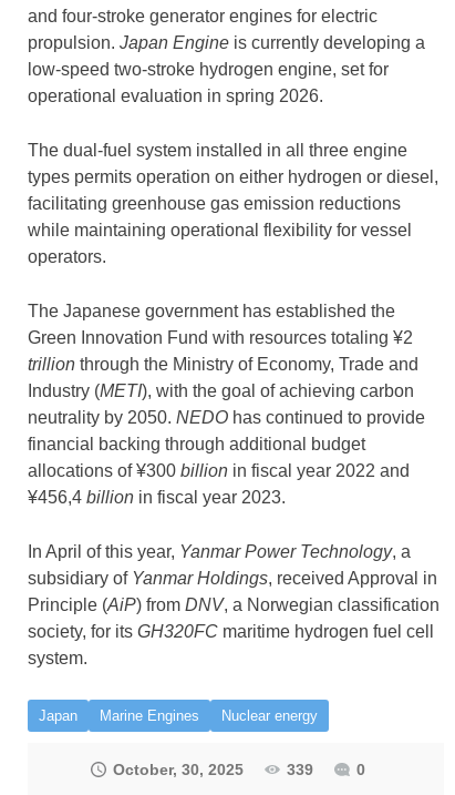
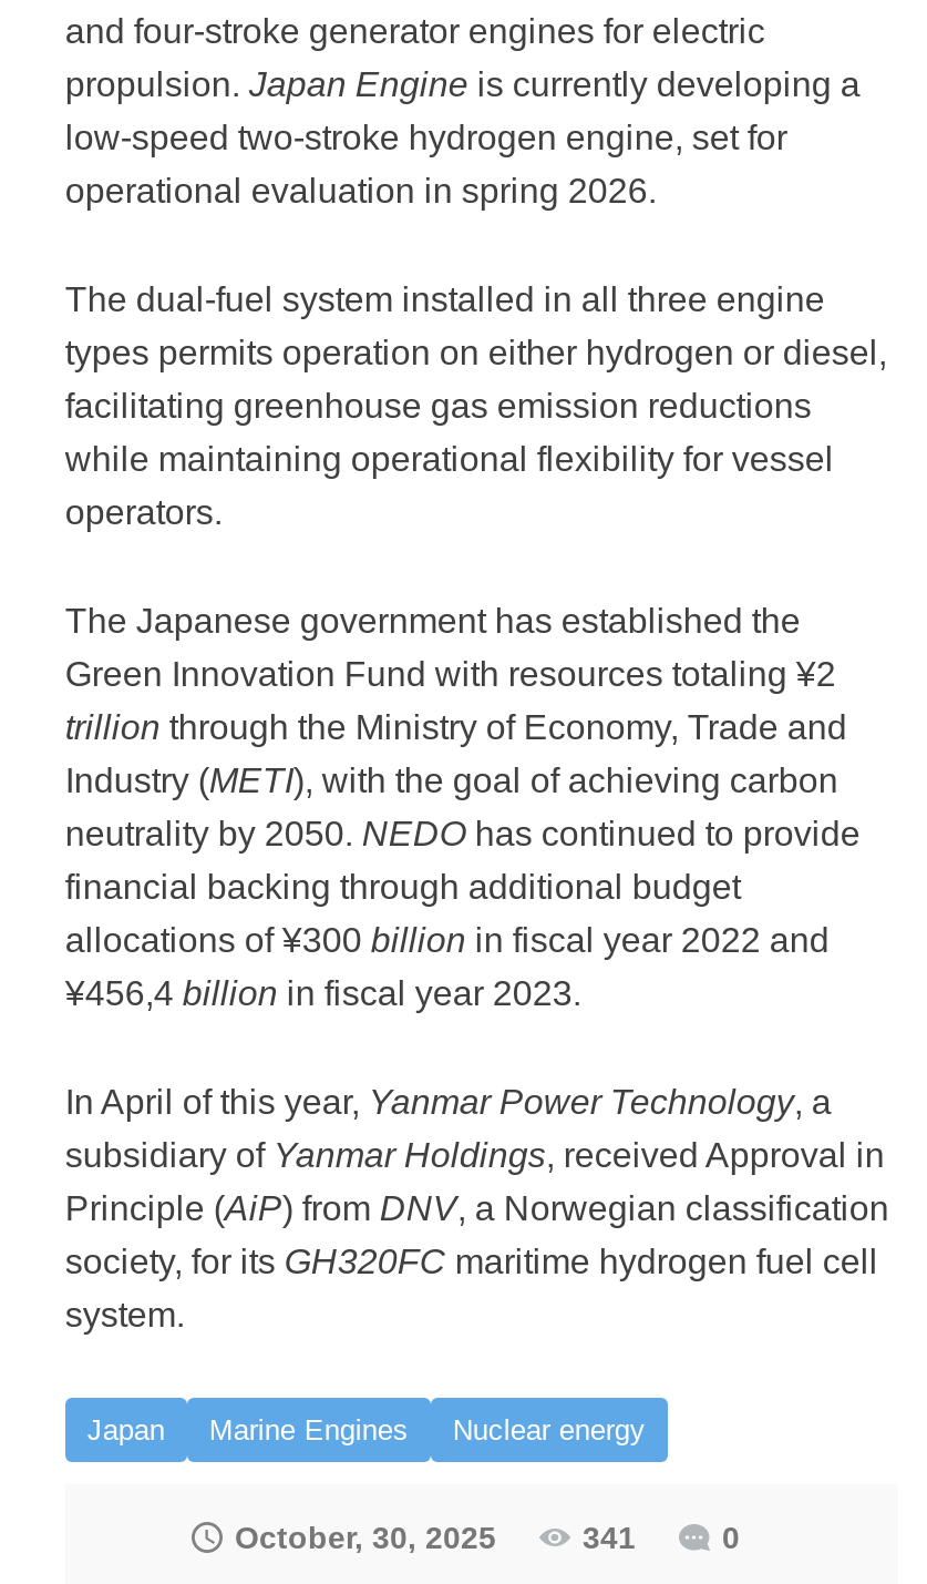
[286,761,313,778] 339 -> [583,1519,636,1555] 341

